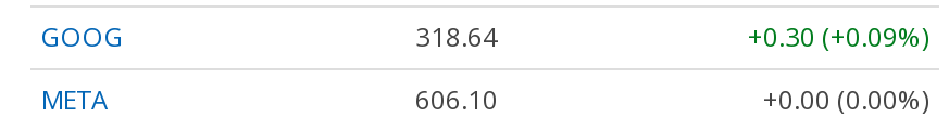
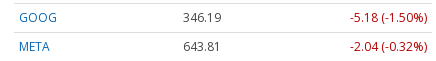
[415,17,498,54] 318.64 -> [183,8,221,25] 346.19
[748,17,928,54] +0.30 (+0.09%) -> [350,8,427,25] -5.18 (-1.50%)
[415,80,498,117] 606.10 -> [183,37,221,54] 643.81
[763,80,928,117] +0.00 (0.00%) -> [350,37,427,54] -2.04 (-0.32%)

